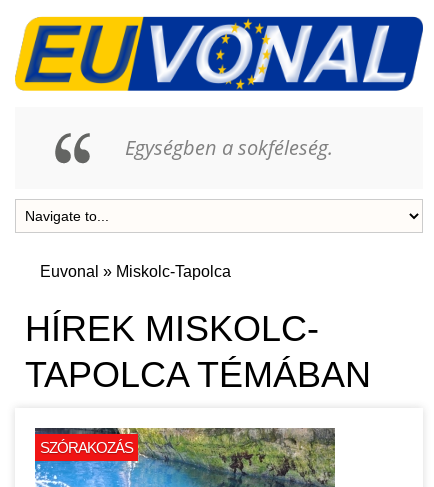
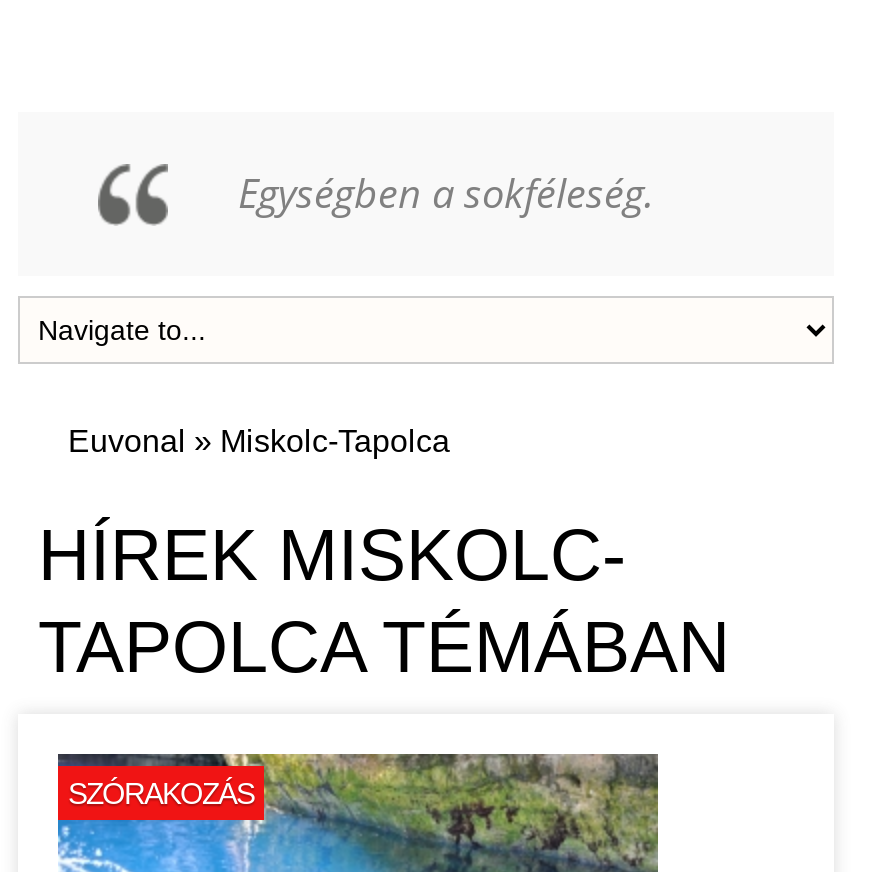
[14,16,424,92] [image] -> none

